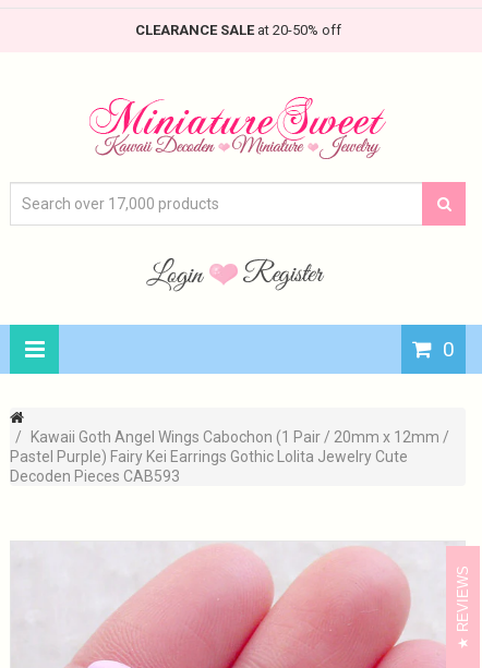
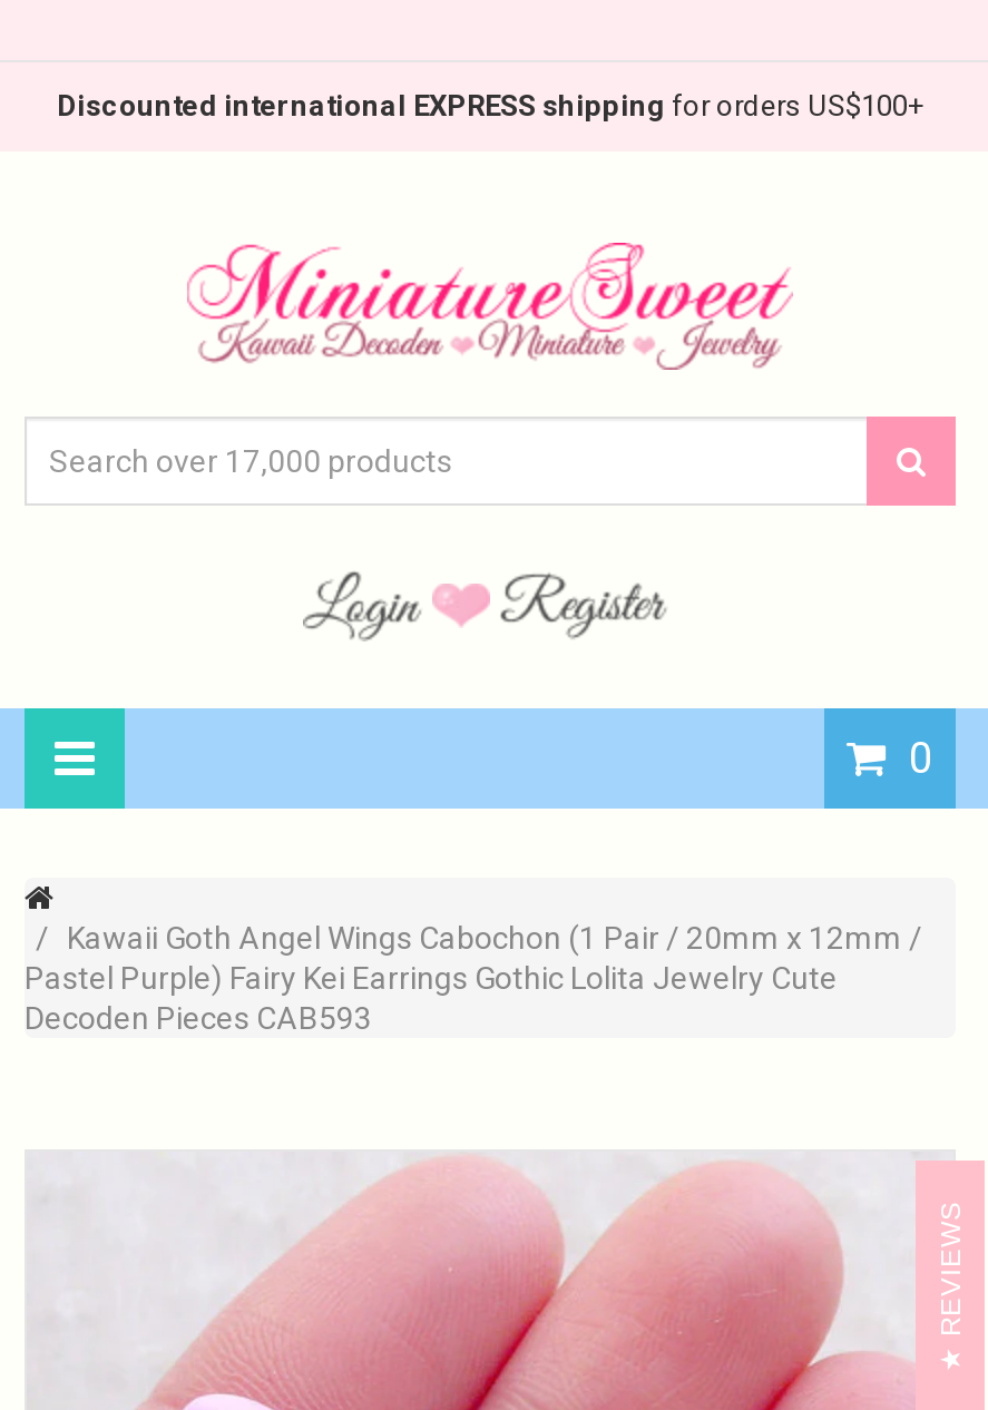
[135,21,341,38] CLEARANCE SALE at 20-50% off -> [57,88,923,122] Discounted international EXPRESS shipping for orders US$100+

